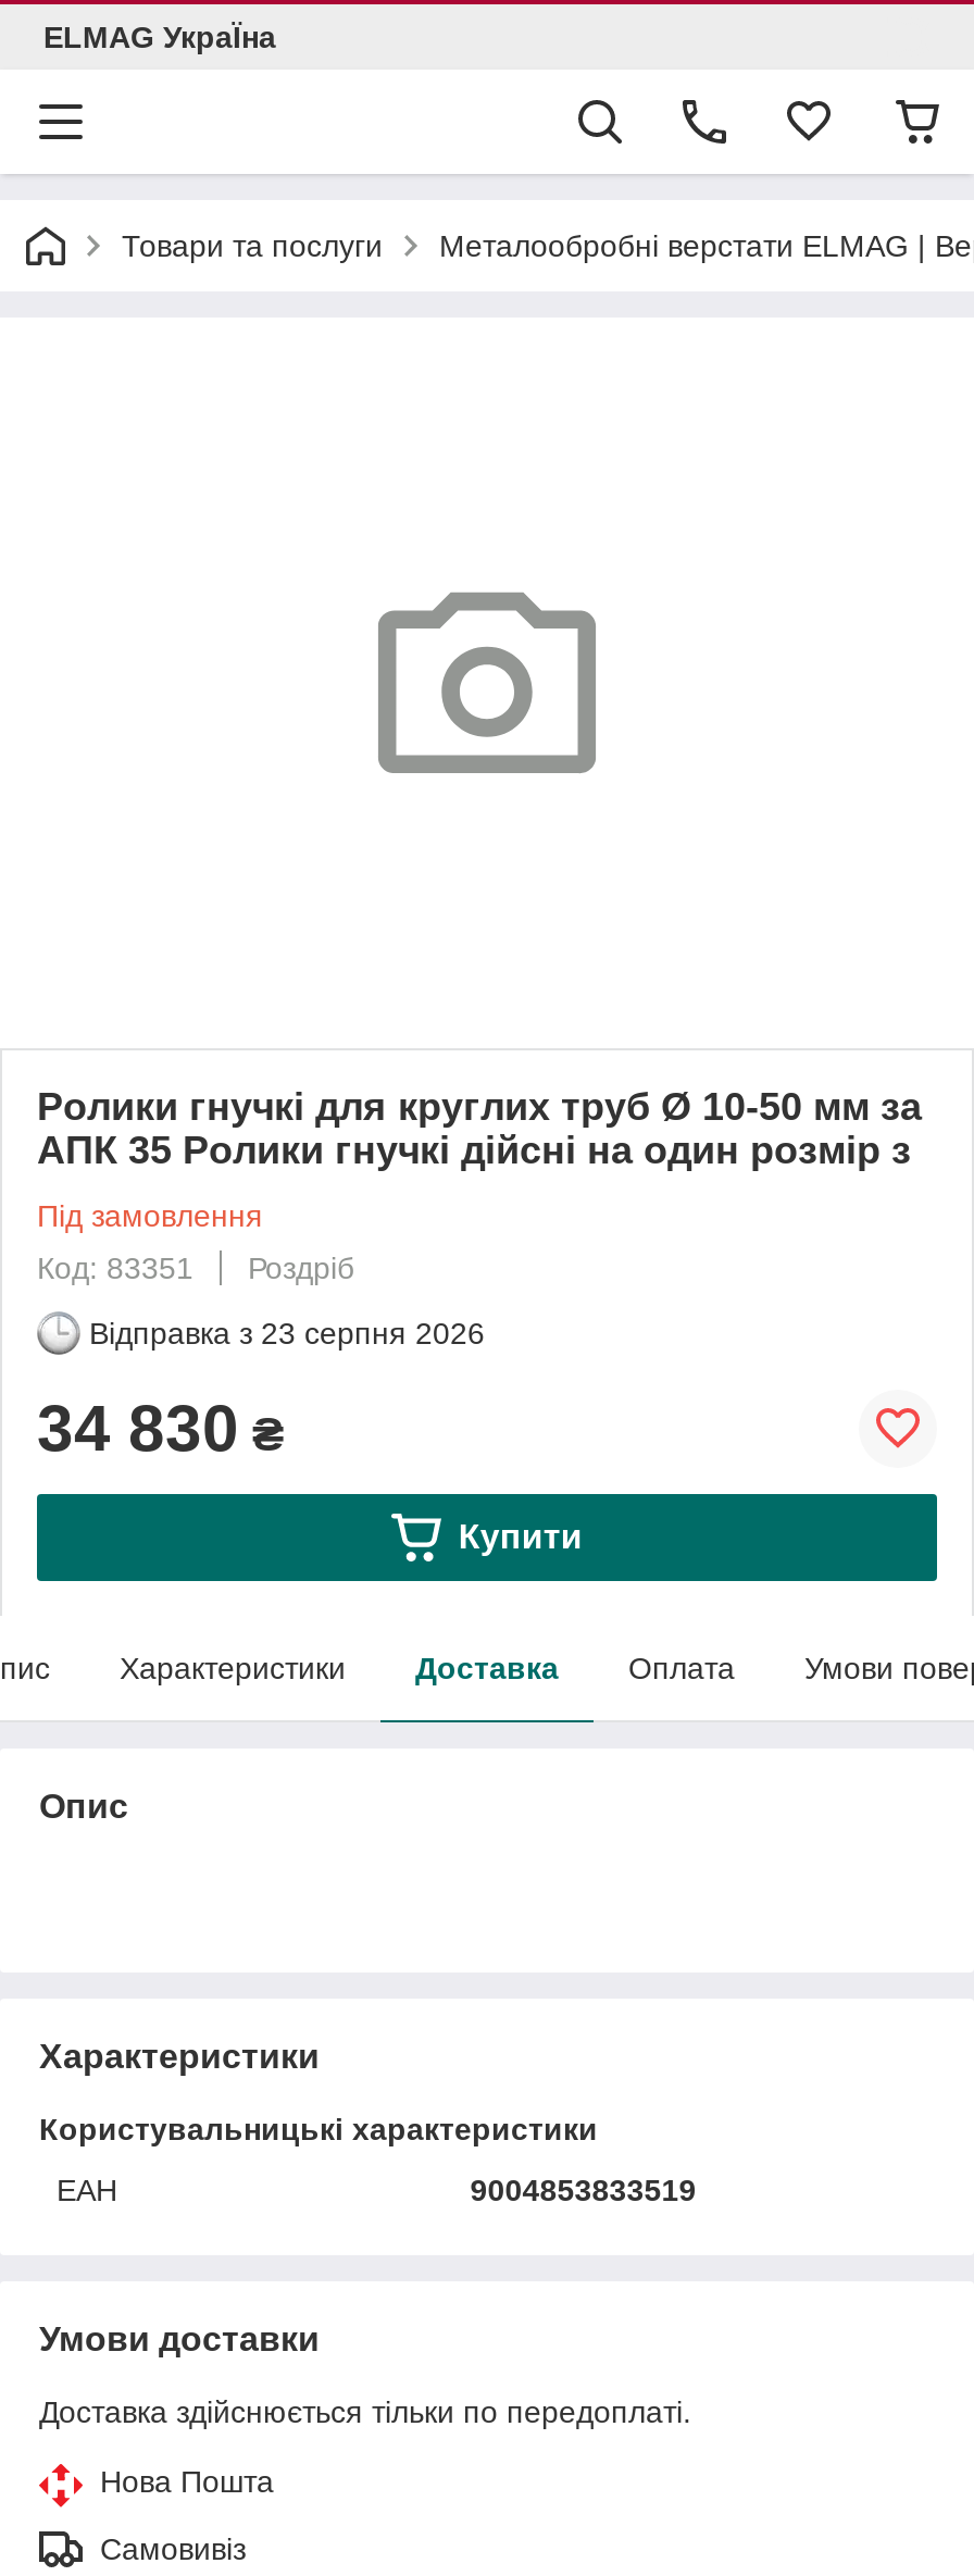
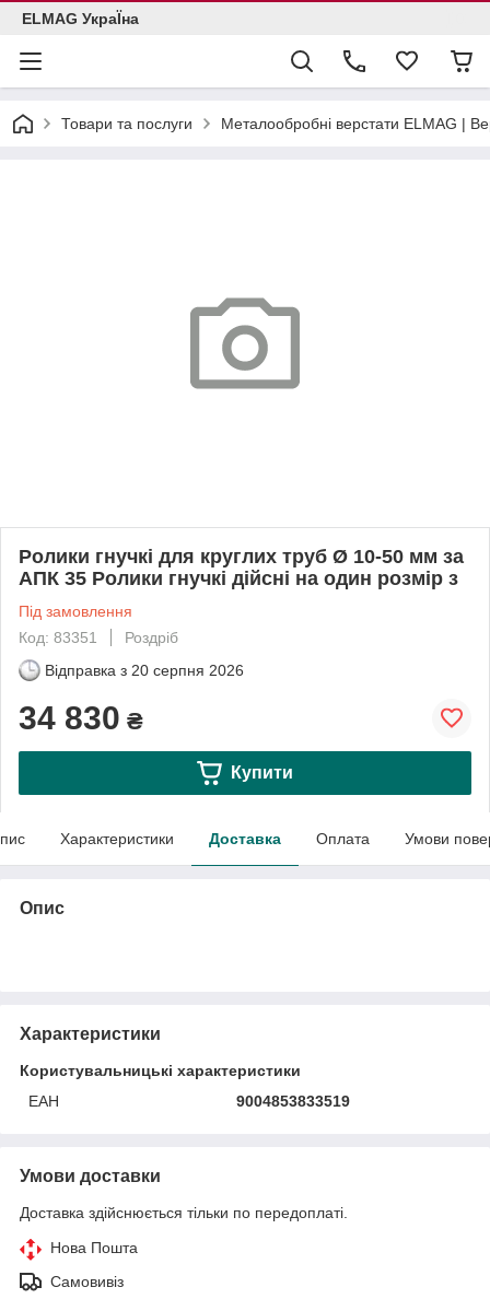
[89,1316,485,1351] Відправка з 23 серпня 2026 -> [45,662,244,679] Відправка з 20 серпня 2026

